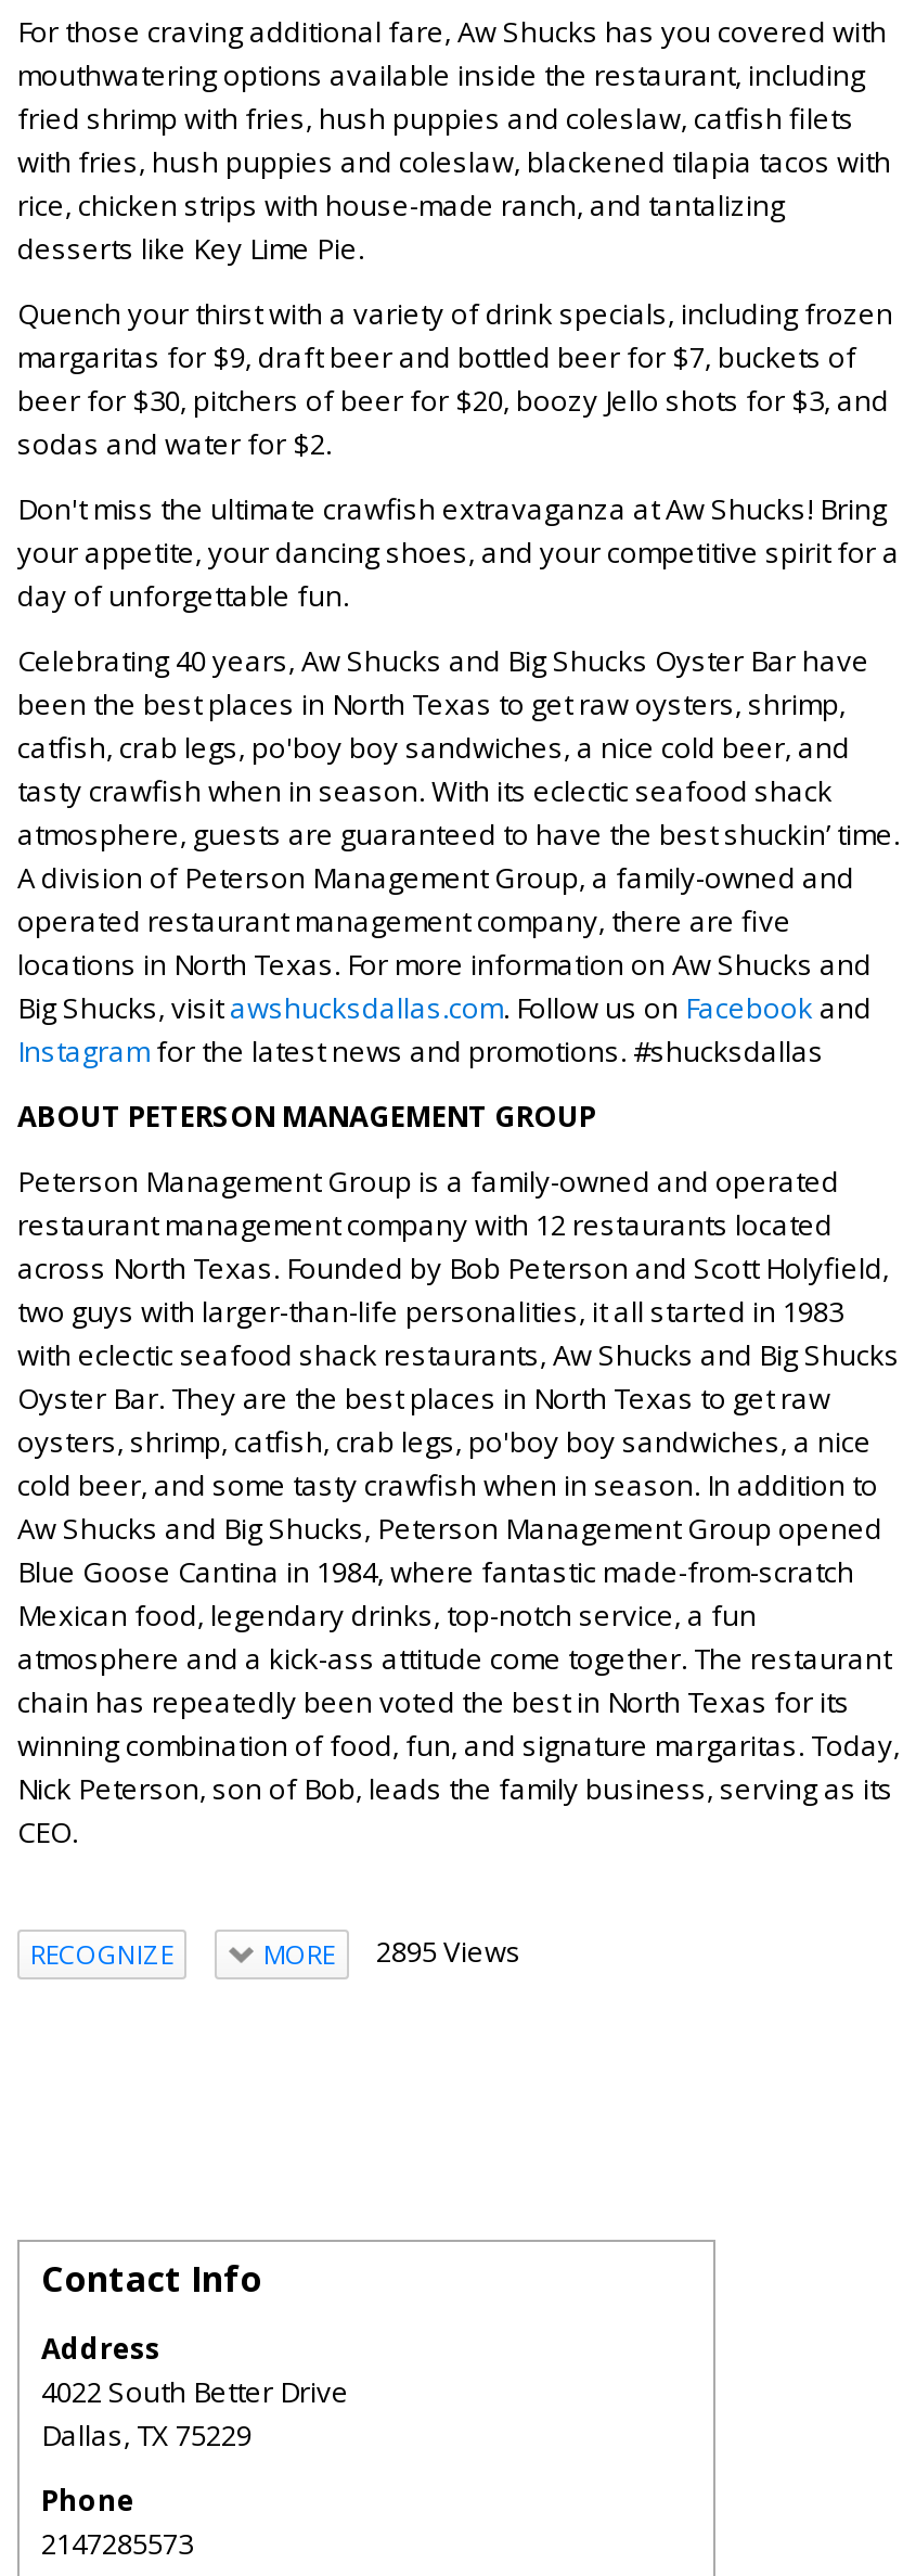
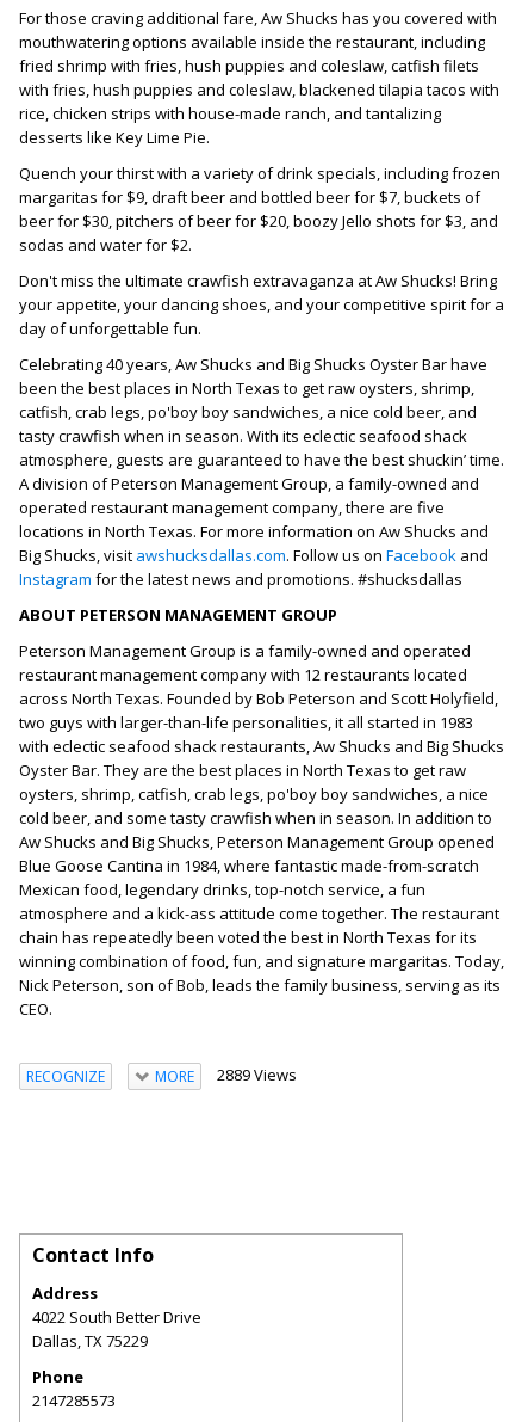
[263,1932,521,1973] MORE 2895 Views -> [154,1064,296,1087] MORE 2889 Views

